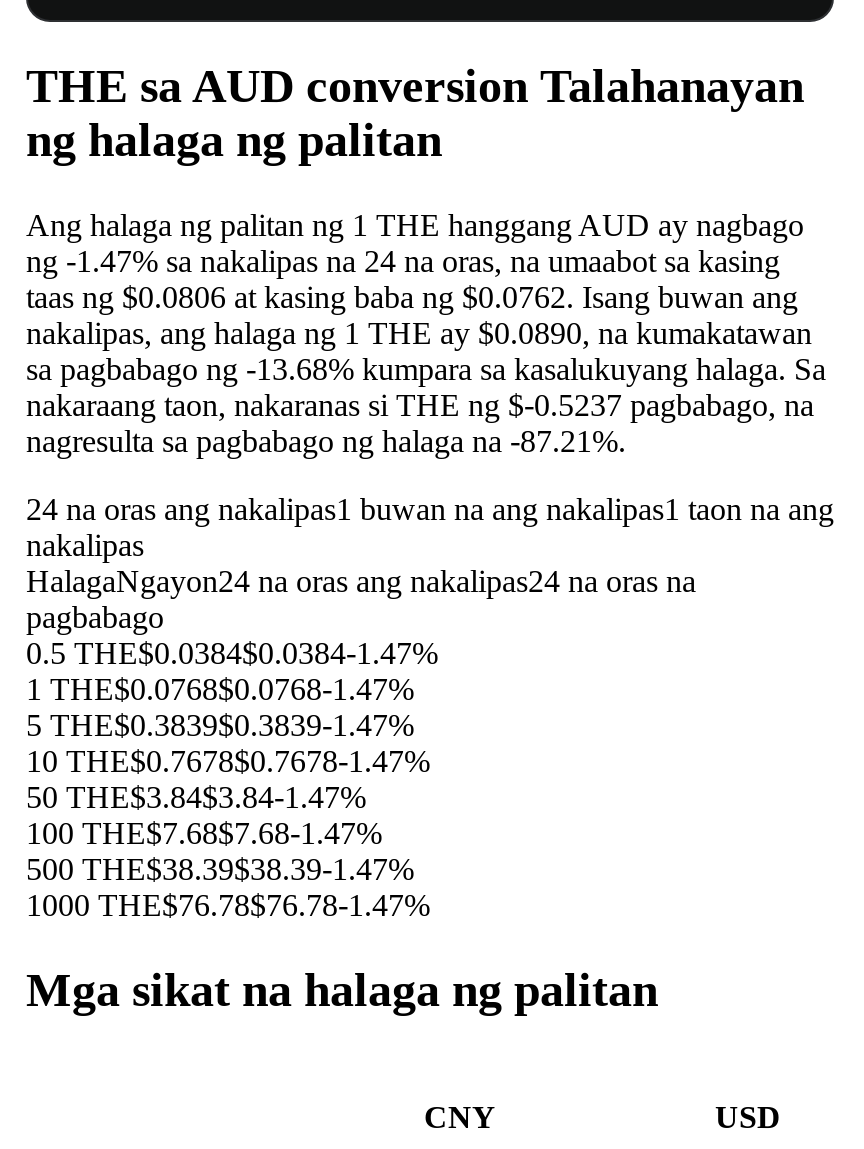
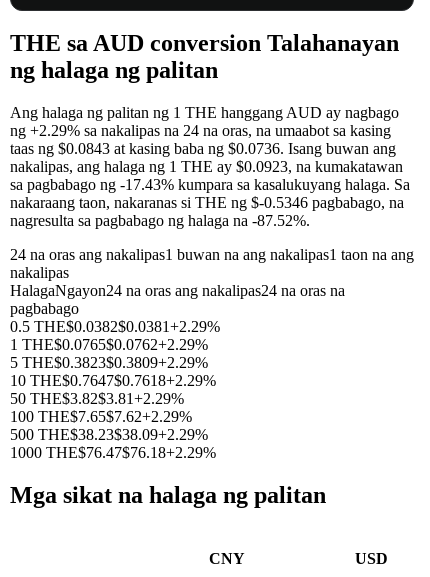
[26,245,780,279] ng -1.47% sa nakalipas na 24 na oras, na umaabot sa kasing -> [10,122,391,139] ng +2.29% sa nakalipas na 24 na oras, na umaabot sa kasing
[26,281,798,315] taas ng $0.0806 at kasing baba ng $0.0762. Isang buwan ang -> [10,140,396,157] taas ng $0.0843 at kasing baba ng $0.0736. Isang buwan ang
[26,317,812,351] nakalipas, ang halaga ng 1 THE ay $0.0890, na kumakatawan -> [10,158,403,175] nakalipas, ang halaga ng 1 THE ay $0.0923, na kumakatawan
[26,353,826,387] sa pagbabago ng -13.68% kumpara sa kasalukuyang halaga. Sa -> [10,176,410,193] sa pagbabago ng -17.43% kumpara sa kasalukuyang halaga. Sa
[26,389,814,423] nakaraang taon, nakaranas si THE ng $-0.5237 pagbabago, na -> [10,194,404,211] nakaraang taon, nakaranas si THE ng $-0.5346 pagbabago, na
[26,425,626,459] nagresulta sa pagbabago ng halaga na -87.21%. -> [10,212,310,229] nagresulta sa pagbabago ng halaga na -87.52%.
[26,637,438,671] 0.5 THE$0.0384$0.0384-1.47% -> [10,318,220,335] 0.5 THE$0.0382$0.0381+2.29%
[26,673,414,707] 1 THE$0.0768$0.0768-1.47% -> [10,336,208,353] 1 THE$0.0765$0.0762+2.29%
[26,709,414,743] 5 THE$0.3839$0.3839-1.47% -> [10,354,208,371] 5 THE$0.3823$0.3809+2.29%
[26,745,430,779] 10 THE$0.7678$0.7678-1.47% -> [10,372,216,389] 10 THE$0.7647$0.7618+2.29%
[26,781,366,815] 50 THE$3.84$3.84-1.47% -> [10,390,184,407] 50 THE$3.82$3.81+2.29%
[26,817,382,851] 100 THE$7.68$7.68-1.47% -> [10,408,192,425] 100 THE$7.65$7.62+2.29%
[26,853,414,887] 500 THE$38.39$38.39-1.47% -> [10,426,208,443] 500 THE$38.23$38.09+2.29%
[26,889,430,923] 1000 THE$76.78$76.78-1.47% -> [10,444,216,461] 1000 THE$76.47$76.18+2.29%

